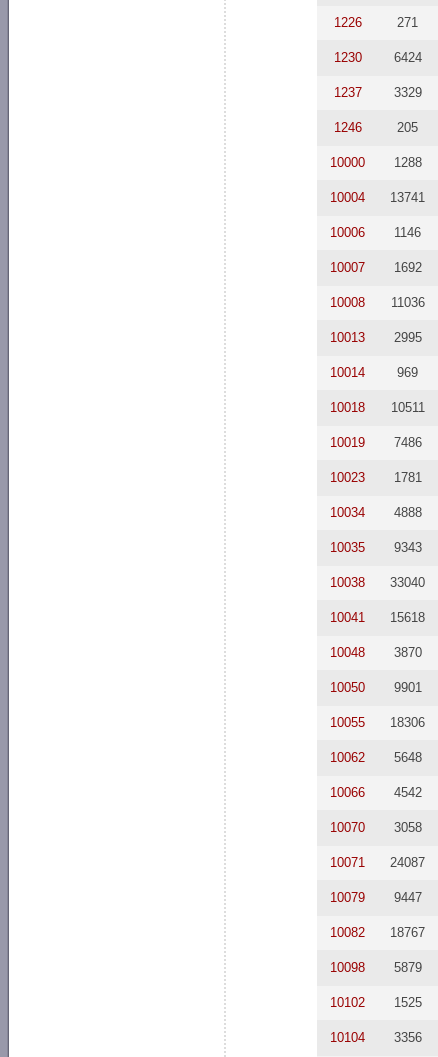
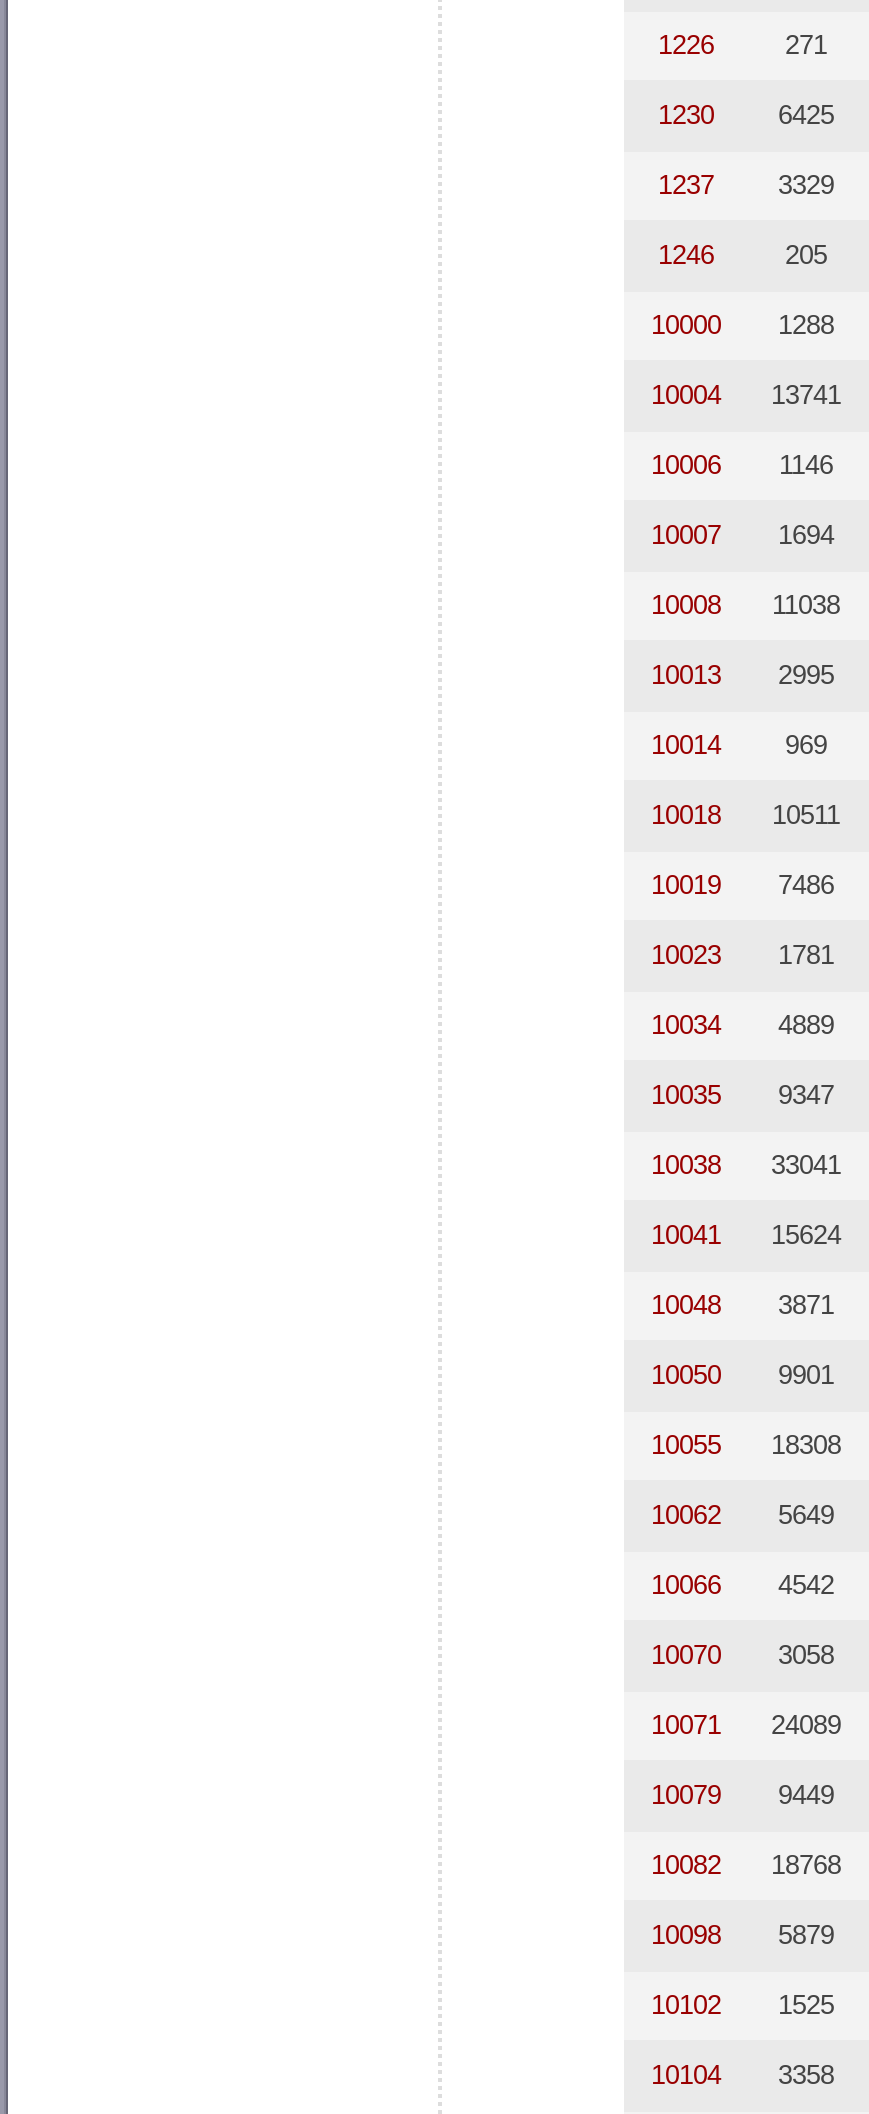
[394,50,422,65] 6424 -> [778,101,834,131] 6425
[330,260,422,275] 10007 1692 -> [651,521,834,551] 10007 1694
[330,295,425,310] 10008 11036 -> [651,591,840,621] 10008 11038
[330,505,422,520] 10034 4888 -> [651,1011,834,1041] 10034 4889
[330,540,422,555] 10035 9343 -> [651,1081,834,1111] 10035 9347
[330,575,425,590] 10038 33040 -> [651,1151,841,1181] 10038 33041
[330,610,425,625] 10041 15618 -> [651,1221,841,1251] 10041 15624
[330,645,422,660] 10048 3870 -> [651,1291,834,1321] 10048 3871
[330,715,425,730] 10055 18306 -> [651,1431,841,1461] 10055 18308
[330,750,422,765] 10062 5648 -> [651,1501,834,1531] 10062 5649
[330,855,425,870] 10071 24087 -> [651,1711,841,1741] 10071 24089
[330,890,422,905] 10079 9447 -> [651,1781,834,1811] 10079 9449
[330,925,425,940] 10082 18767 -> [651,1851,841,1881] 10082 18768
[330,1030,422,1045] 10104 3356 -> [651,2061,834,2091] 10104 3358

